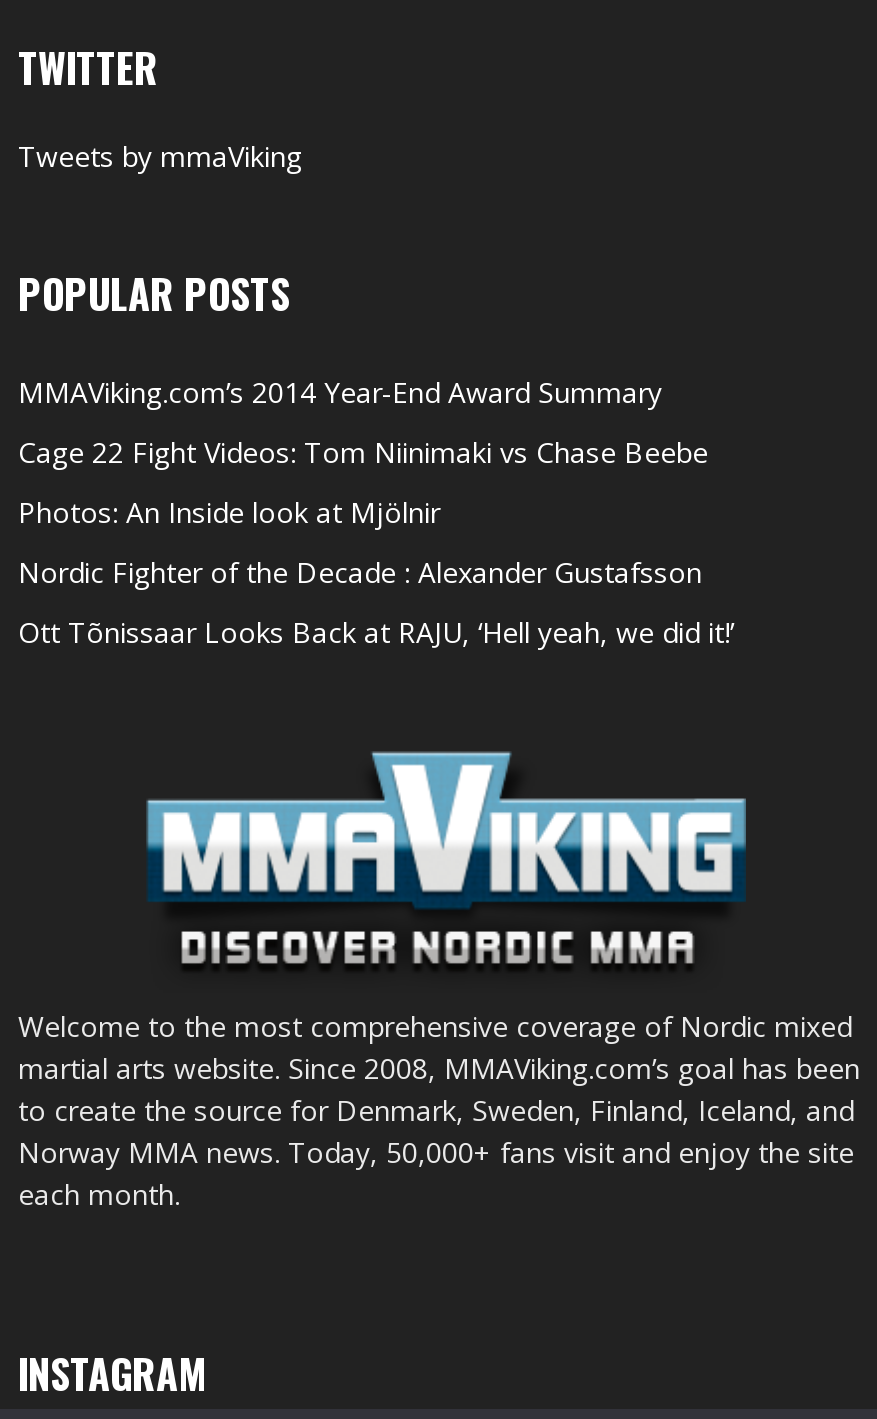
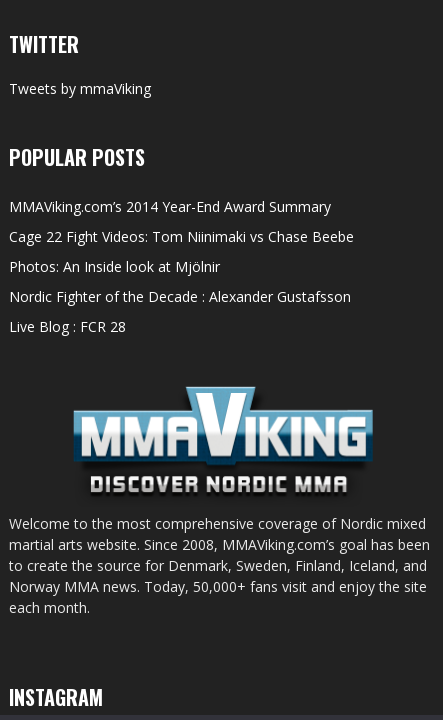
[18,612,734,650] Ott Tõnissaar Looks Back at RAJU, ‘Hell yeah, we did it!’ -> [9,317,126,336] Live Blog : FCR 28

